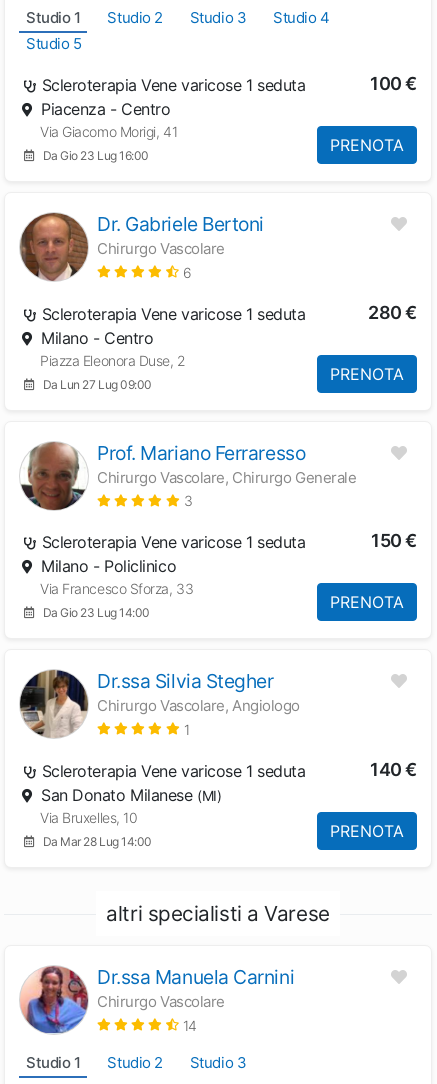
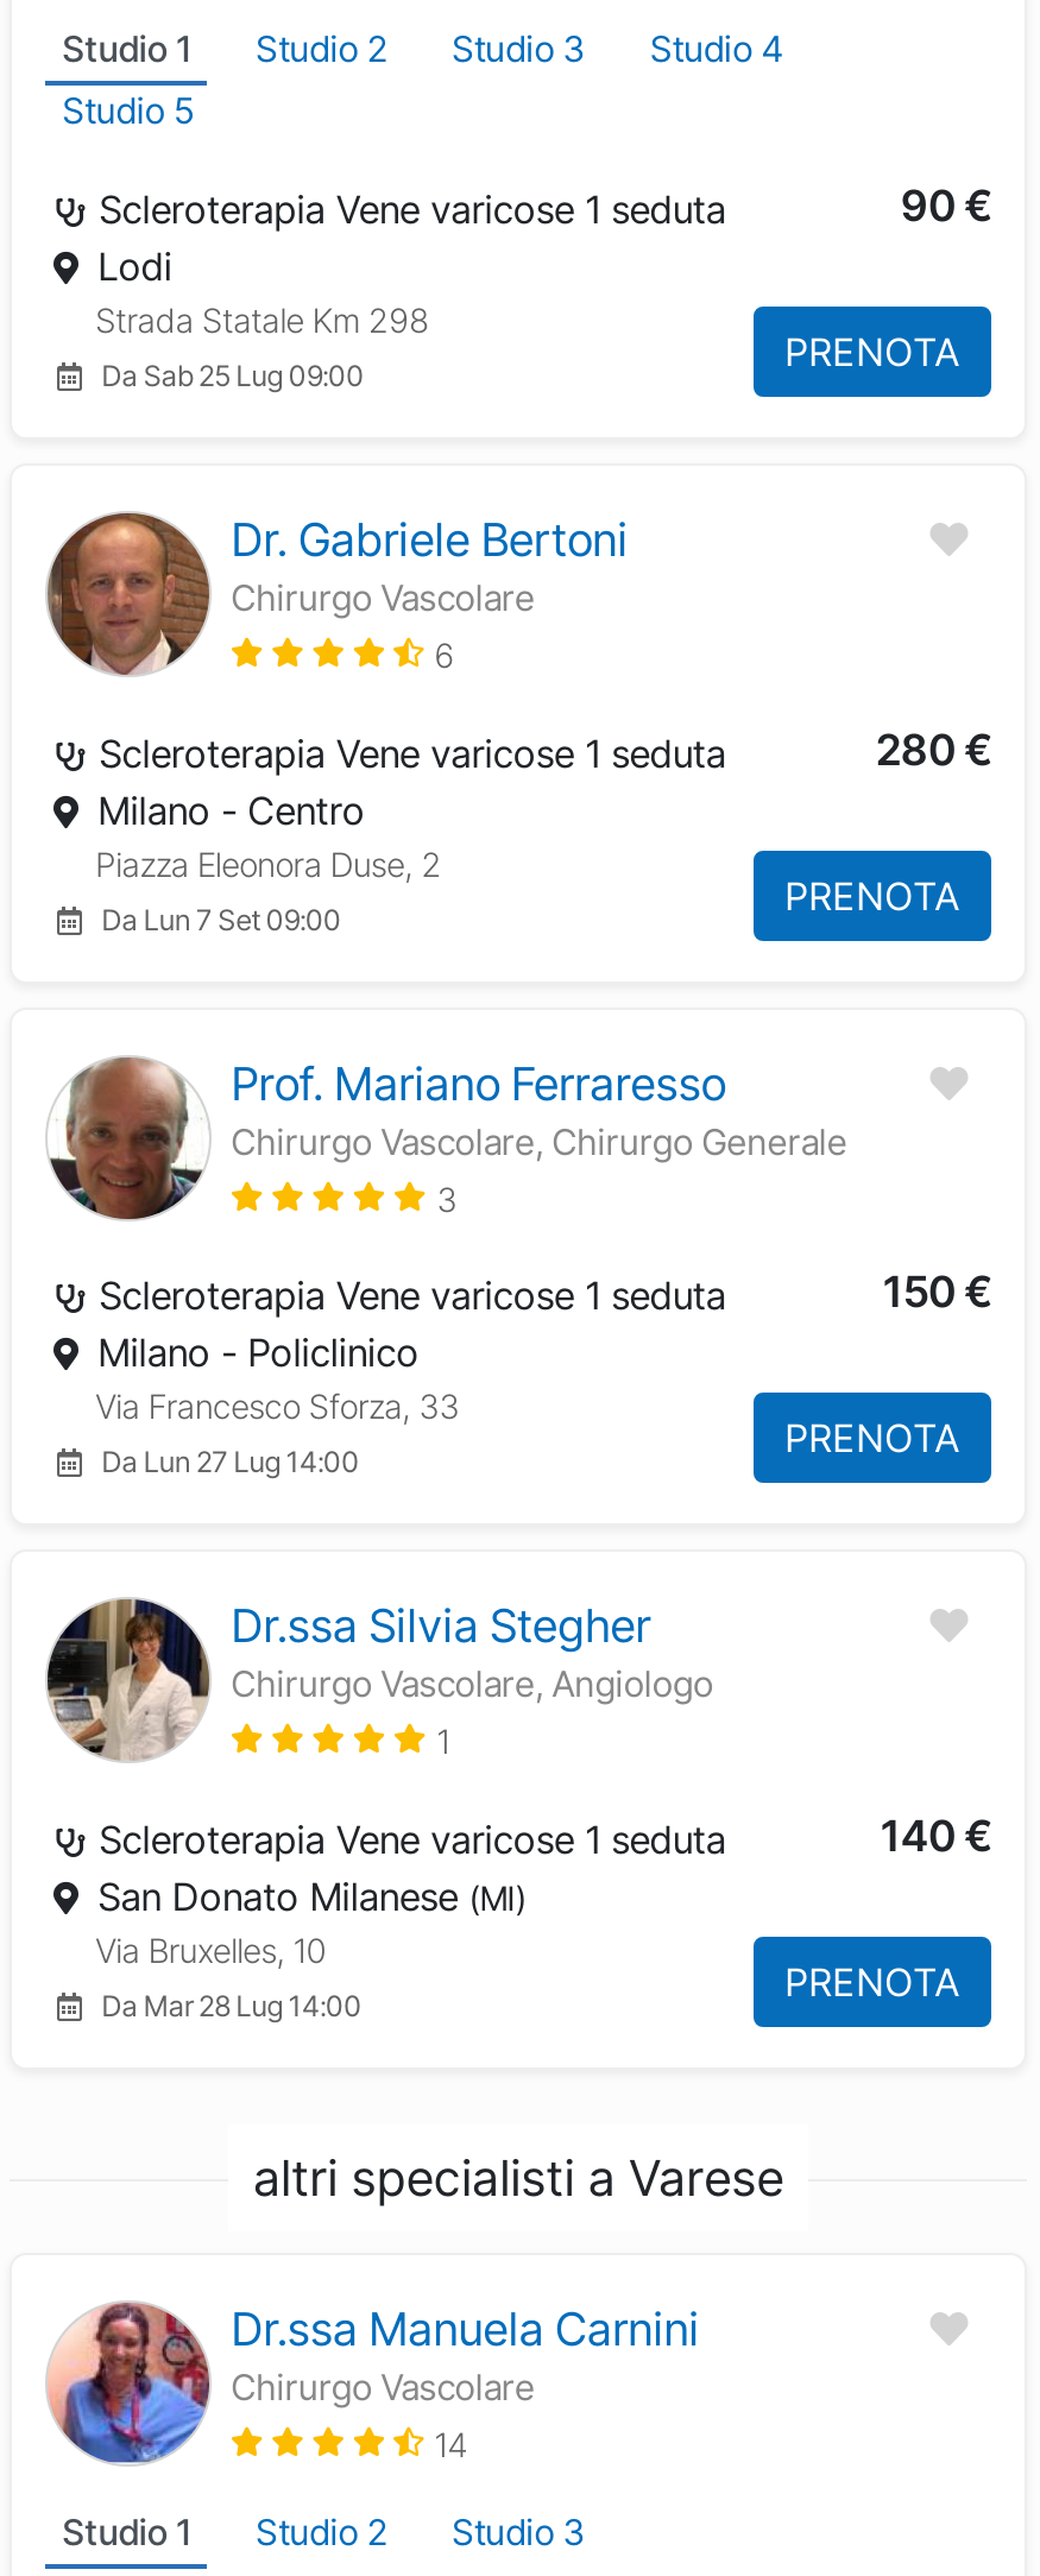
[36,73,417,163] 100 € | Piacenza - Centro | Via Giacomo Morigi, 41 | Da Gio 23 Lug 16:00 -> [87,181,991,394] 90 € | Lodi | Strada Statale Km 298 | Da Sab 25 Lug 09:00
[43,376,152,391] Da Lun 27 Lug 09:00 -> [101,902,341,937] Da Lun 7 Set 09:00
[43,605,150,620] Da Gio 23 Lug 14:00 -> [101,1445,359,1481] Da Lun 27 Lug 14:00

